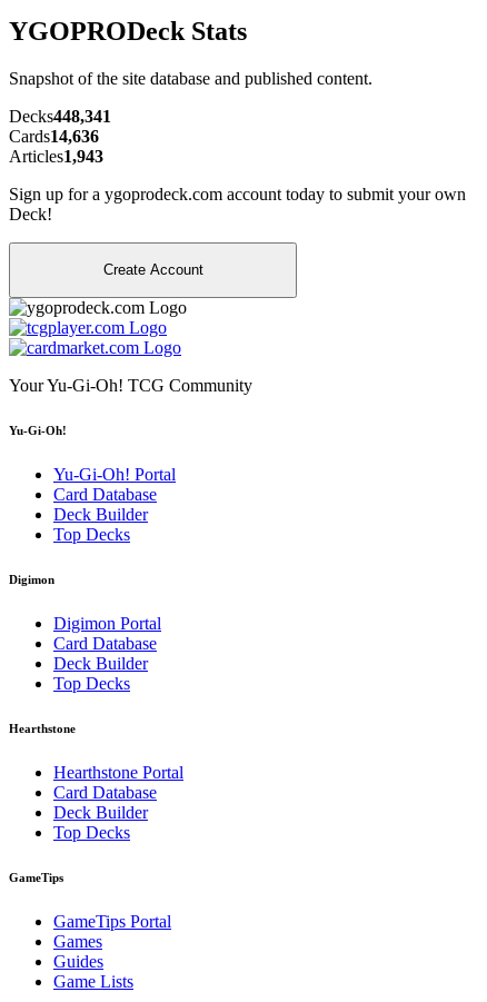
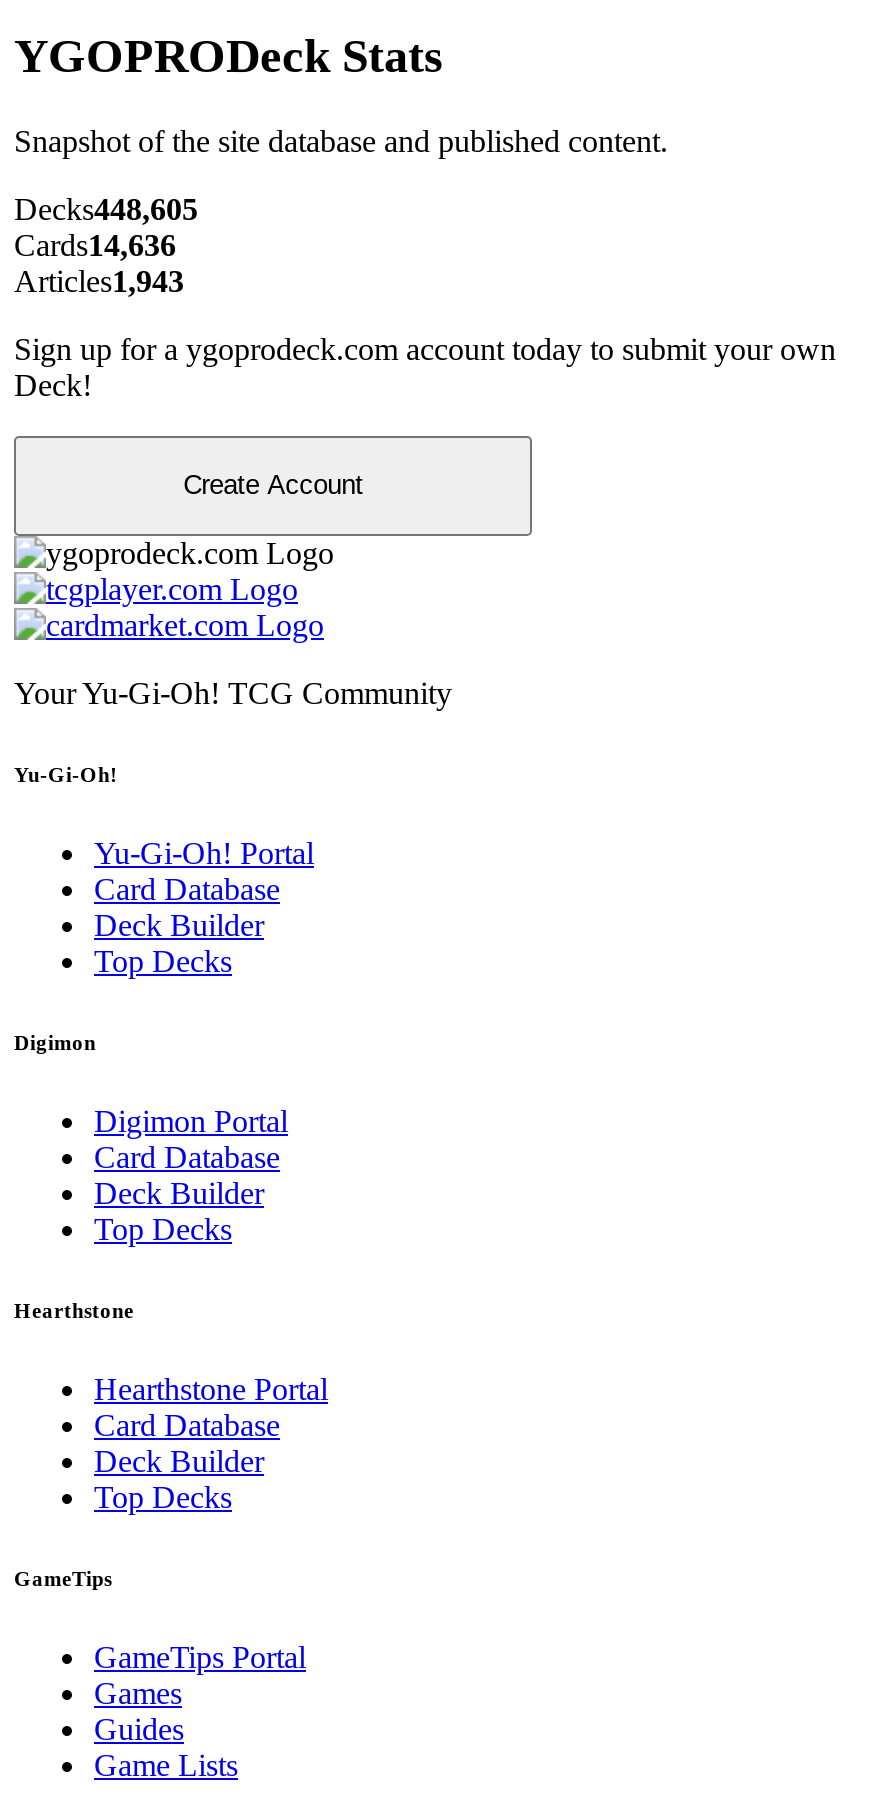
[9,107,111,126] Decks448,341 -> [14,192,198,226] Decks448,605

